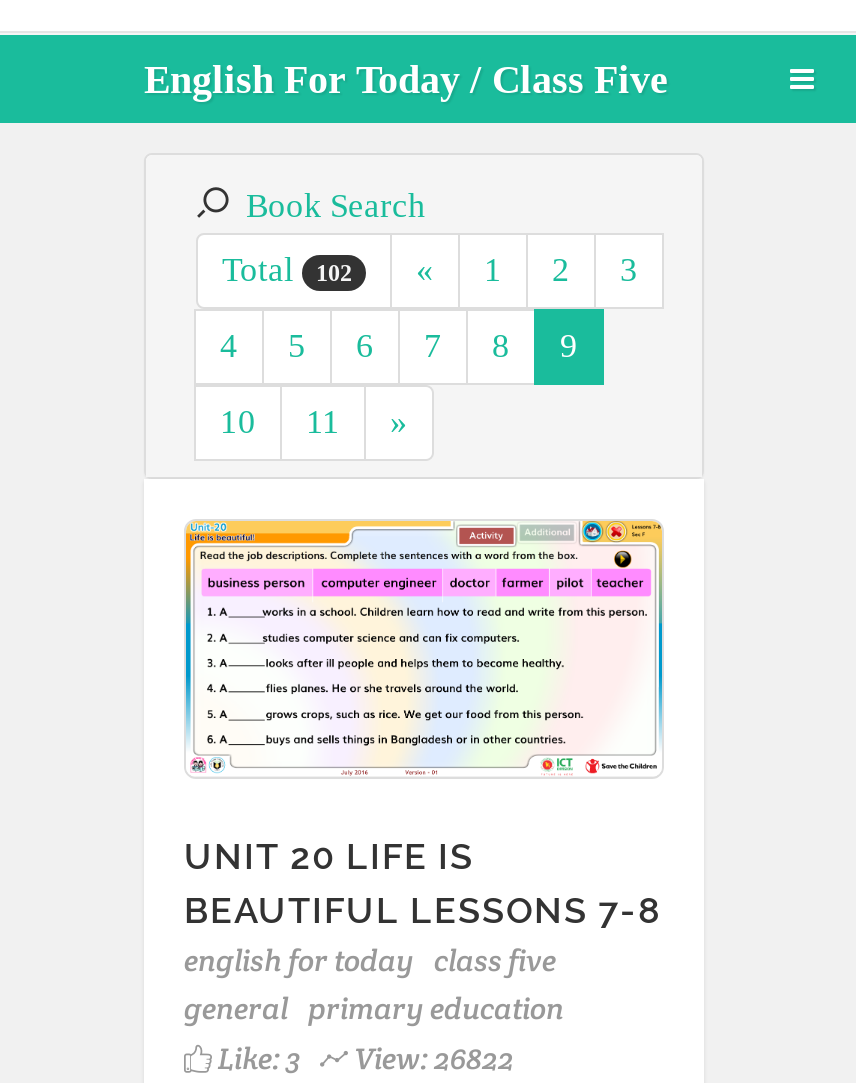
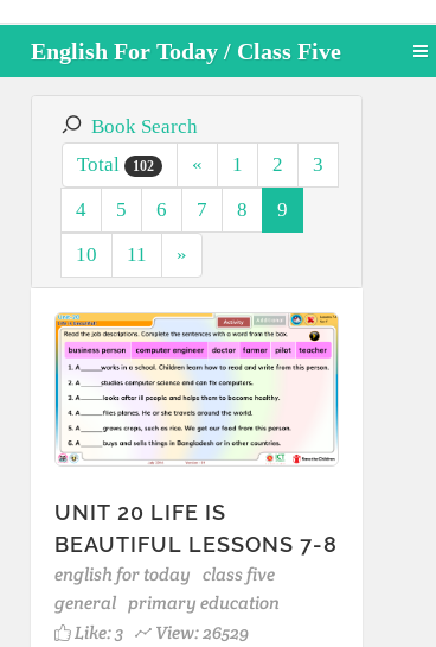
[218,1039,514,1077] Like:3 View: 26822 -> [75,621,249,643] Like:3 View: 26529

